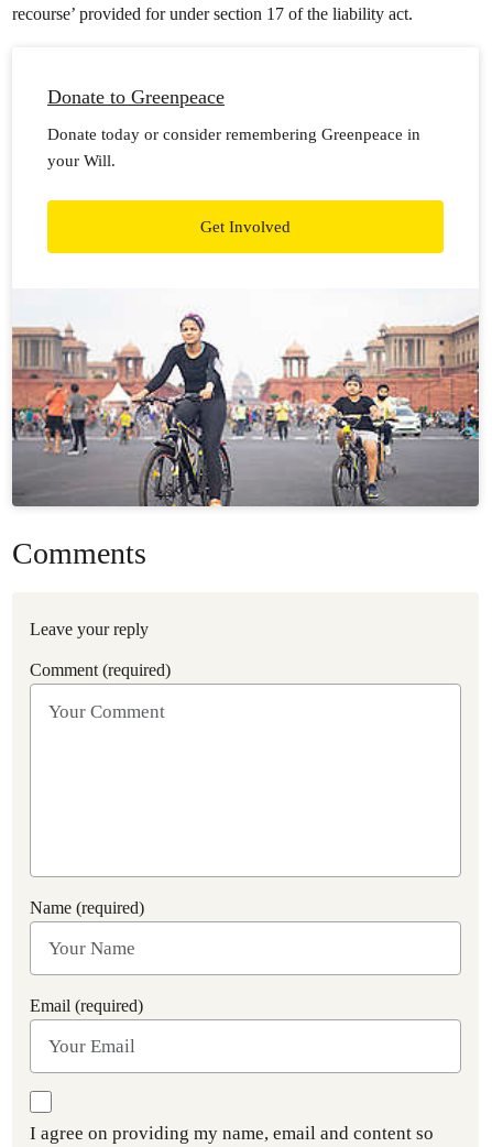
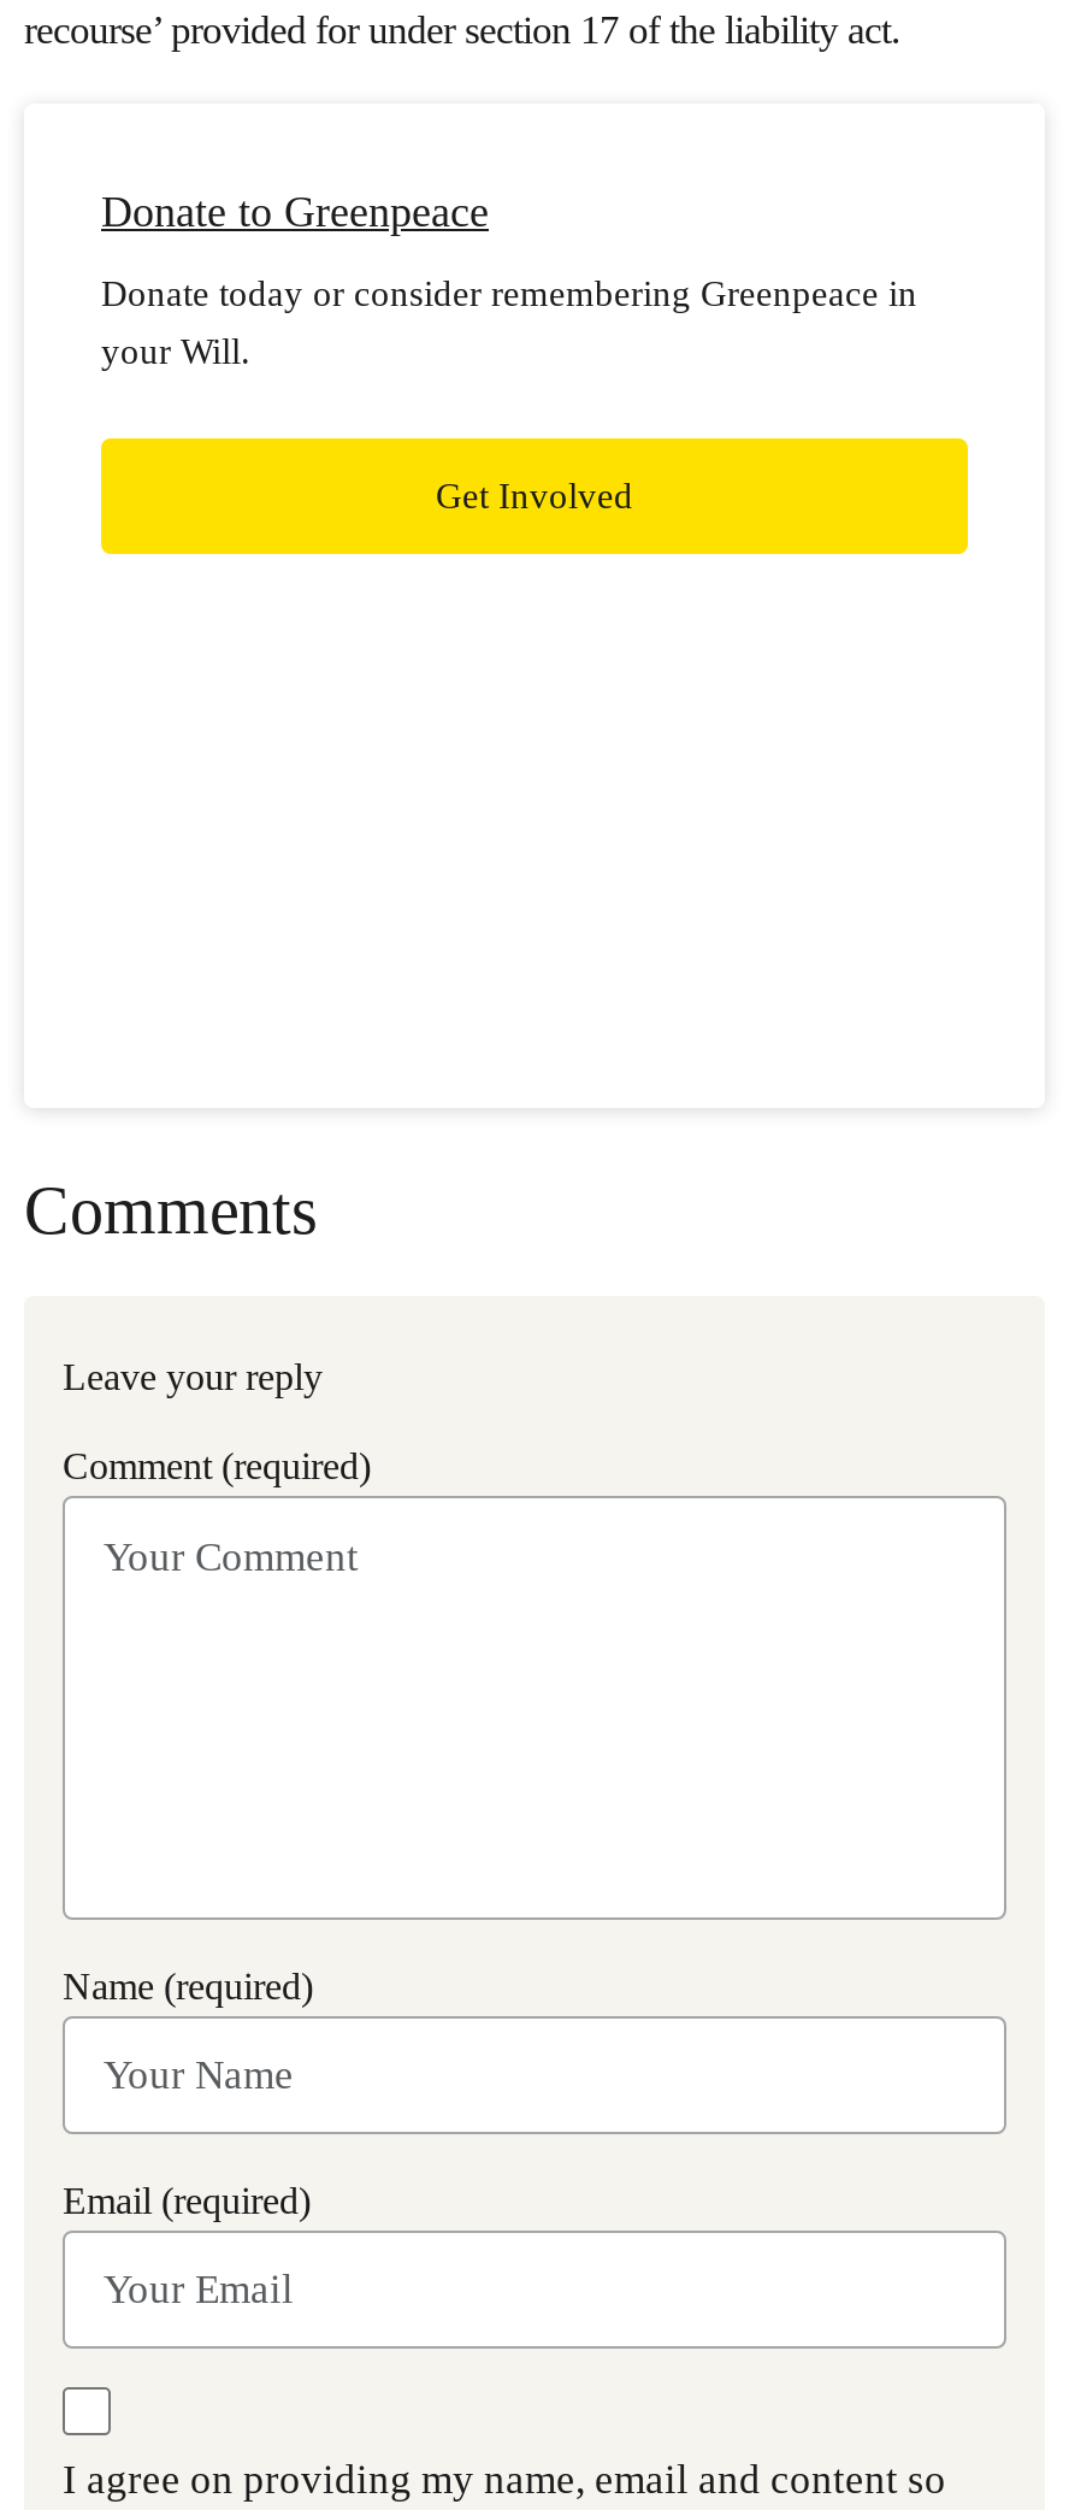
[11,312,480,507] [image] -> none

